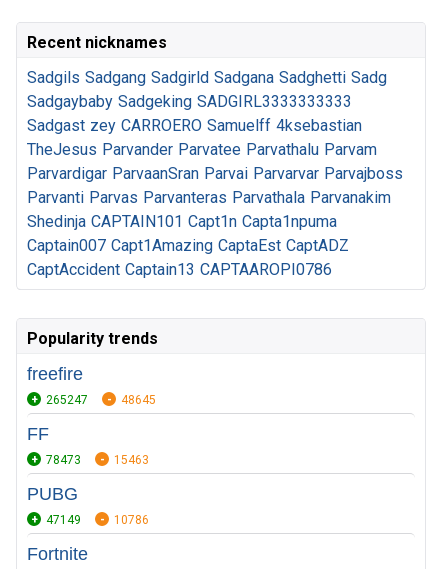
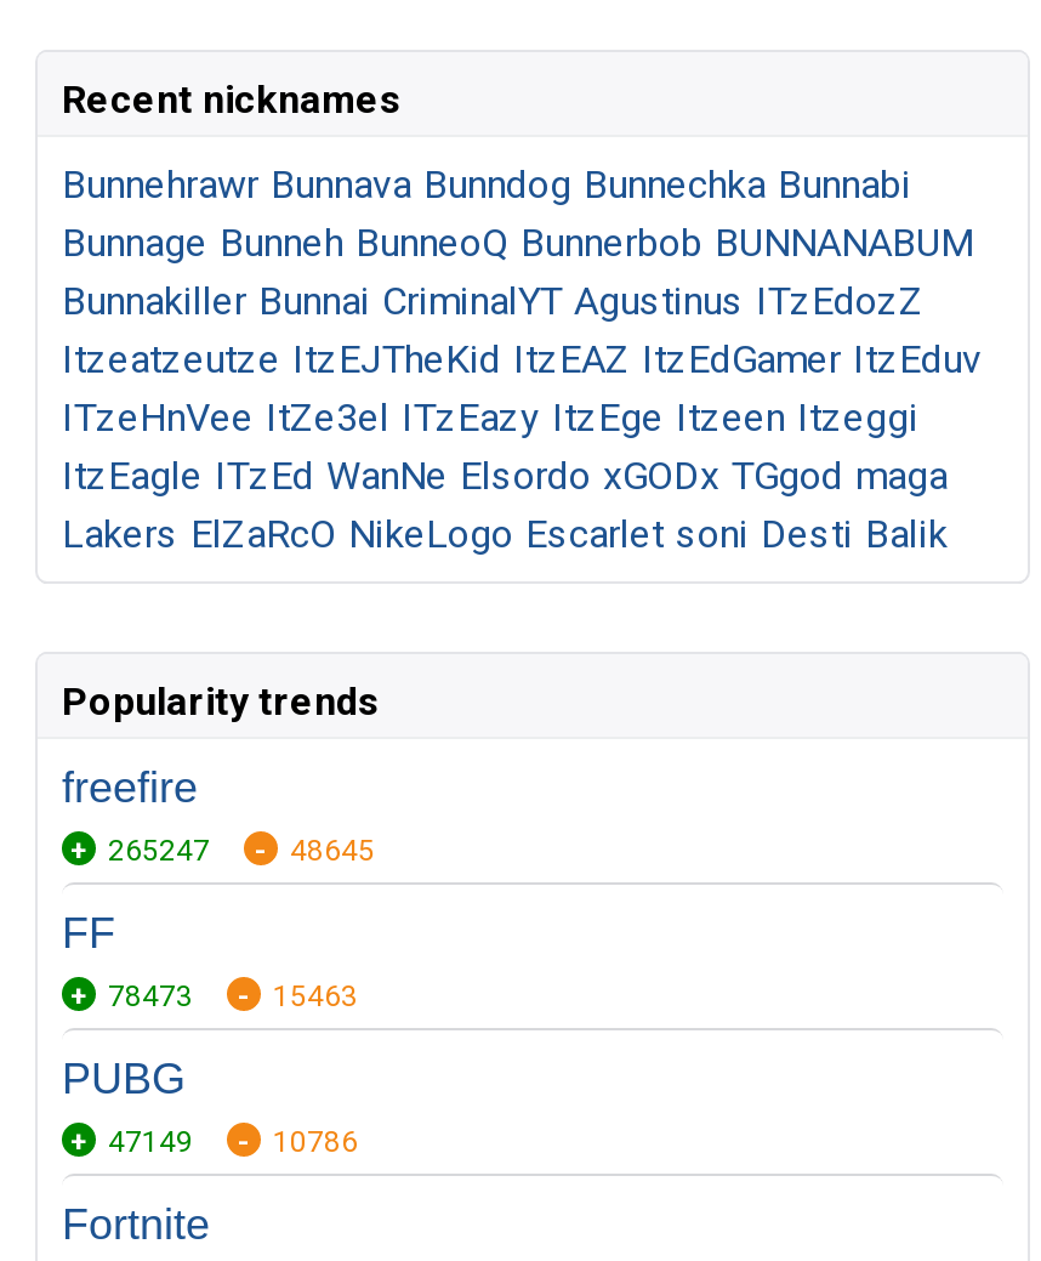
[27,68,403,279] Sadgils Sadgang Sadgirld Sadgana Sadghetti Sadg | Sadgaybaby Sadgeking SADGIRL3333333333 | Sadgast zey CARROERO Samuelff 4ksebastian | TheJesus Parvander Parvatee Parvathalu Parvam | Parvardigar ParvaanSran Parvai Parvarvar Parvajboss | Parvanti Parvas Parvanteras Parvathala Parvanakim | Shedinja CAPTAIN101 Capt1n Capta1npuma | Captain007 Capt1Amazing CaptaEst CaptADZ | CaptAccident Captain13 CAPTAAROPI0786 -> [62,161,982,557] Bunnehrawr Bunnava Bunndog Bunnechka Bunnabi | Bunnage Bunneh BunneoQ Bunnerbob BUNNANABUM | Bunnakiller Bunnai CriminalYT Agustinus ITzEdozZ | Itzeatzeutze ItzEJTheKid ItzEAZ ItzEdGamer ItzEduv | ITzeHnVee ItZe3el ITzEazy ItzEge Itzeen Itzeggi | ItzEagle ITzEd WanNe Elsordo xGODx TGgod maga | Lakers ElZaRcO NikeLogo Escarlet soni Desti Balik

